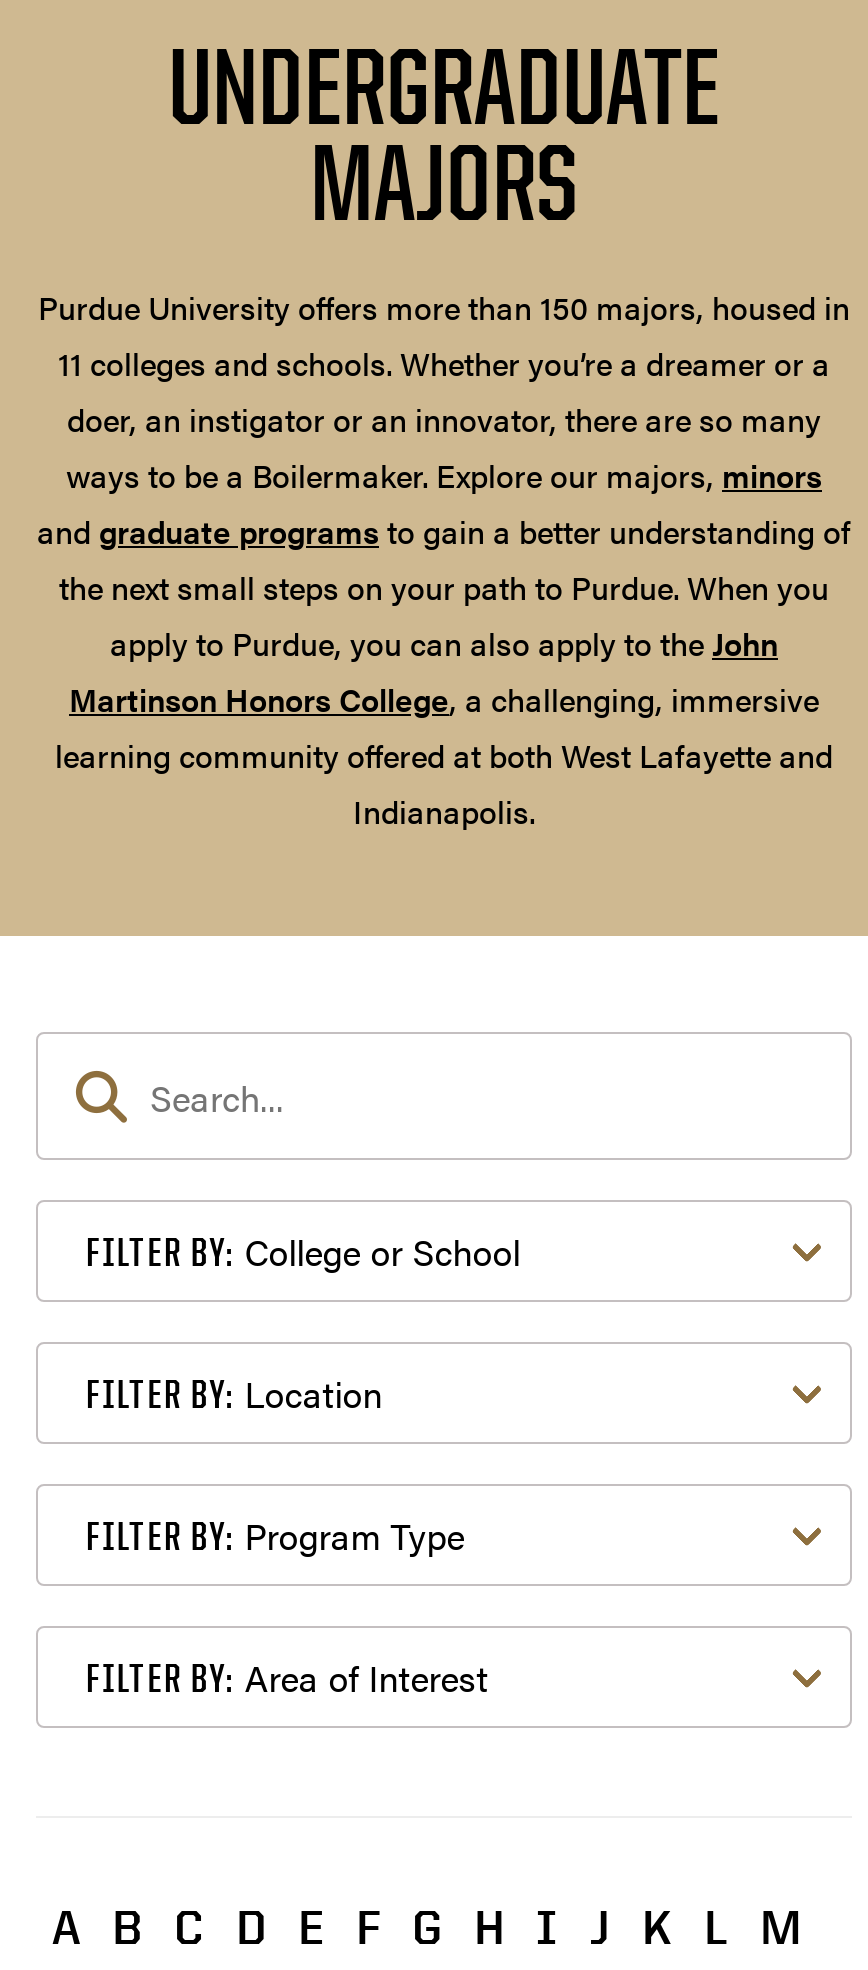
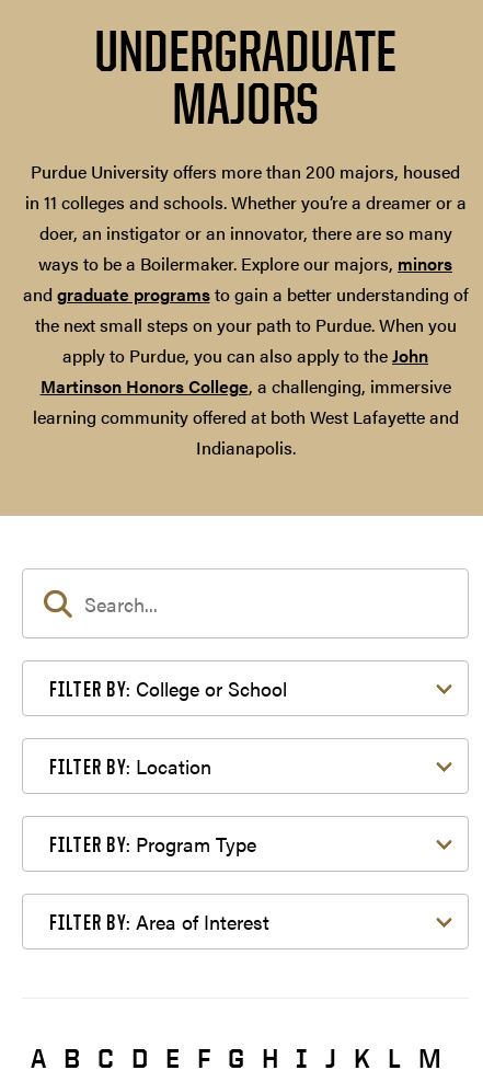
[38,284,850,386] Purdue University offers more than 150 majors, housed in | 11 colleges and schools. Whether you’re a dreamer or a -> [25,159,466,215] Purdue University offers more than 200 majors, housed | in 11 colleges and schools. Whether you’re a dreamer or a

